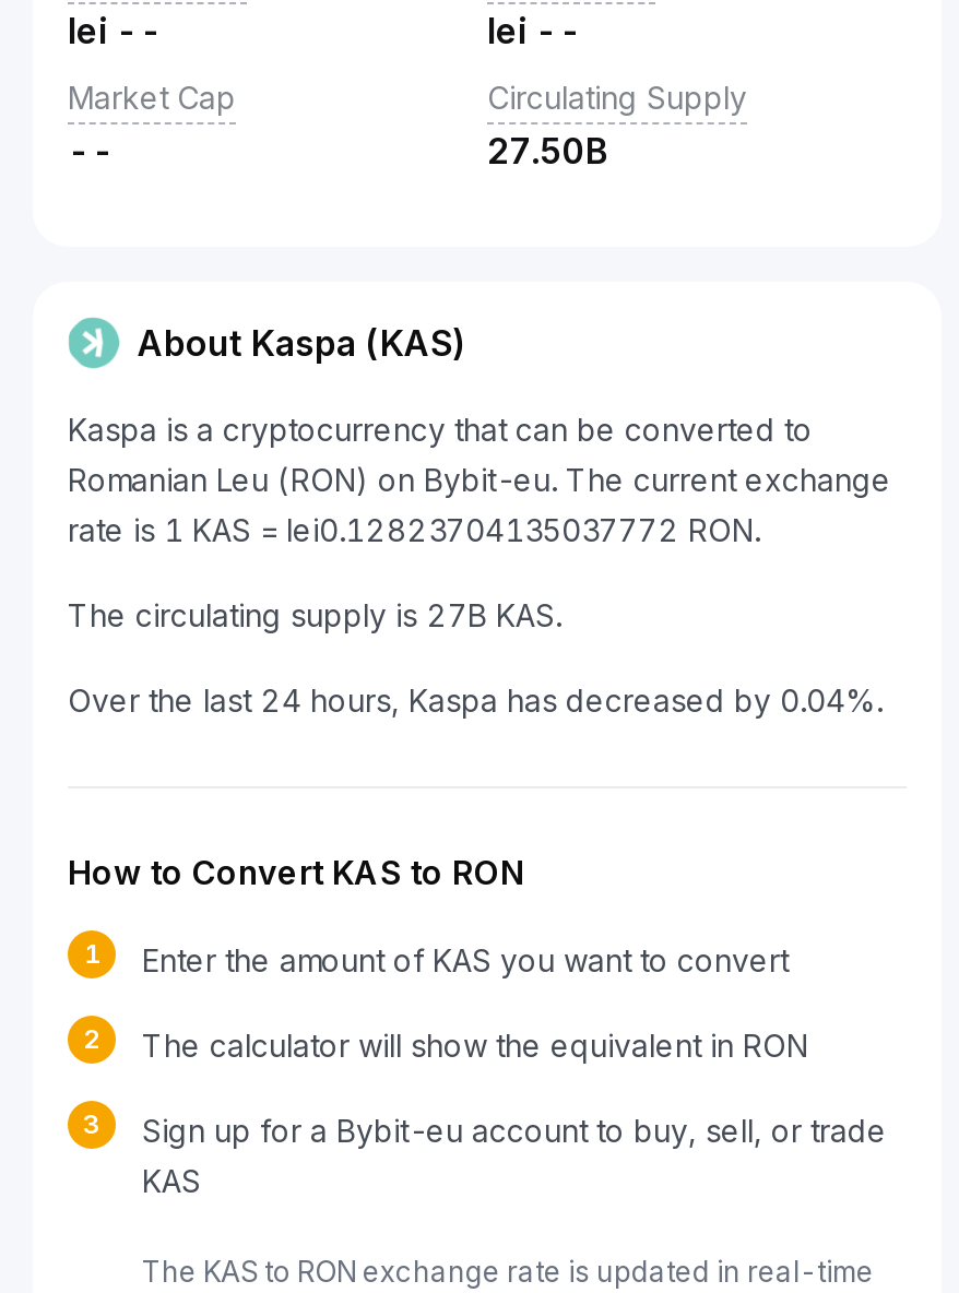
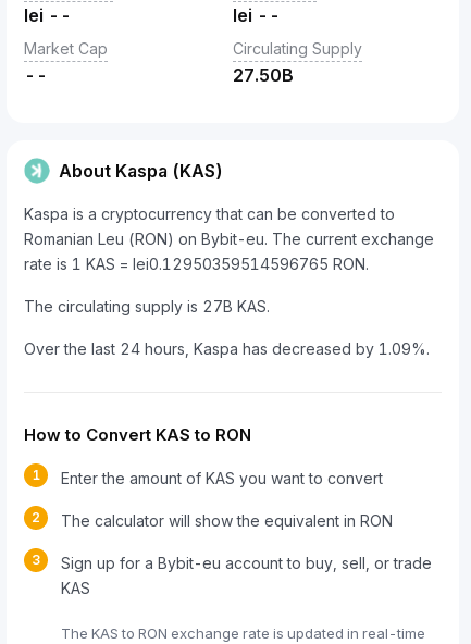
[68,511,760,548] rate is 1 KAS = lei0.12823704135037772 RON. -> [24,255,369,273] rate is 1 KAS = lei0.12950359514596765 RON.
[68,681,883,719] Over the last 24 hours, Kaspa has decreased by 0.04%. -> [24,339,430,358] Over the last 24 hours, Kaspa has decreased by 1.09%.

